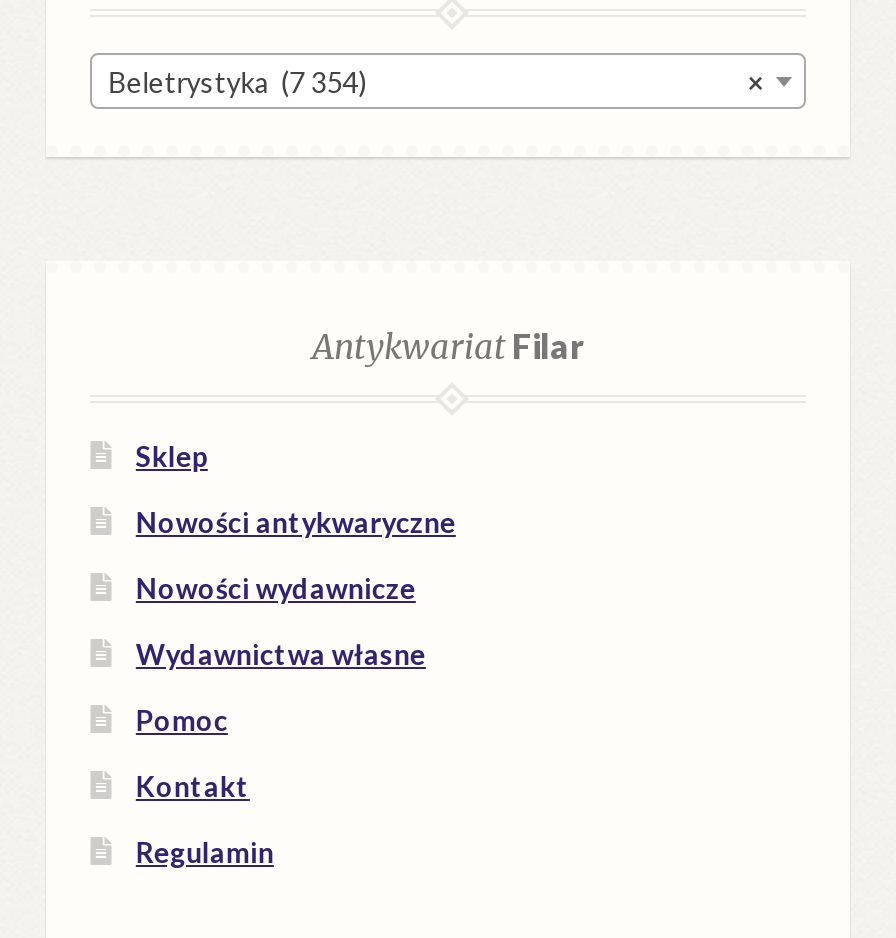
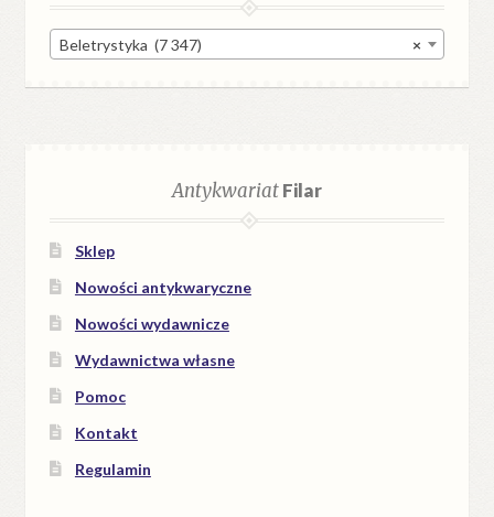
[109,64,367,98] Beletrystyka (7 354) -> [60,35,202,54] Beletrystyka (7 347)

